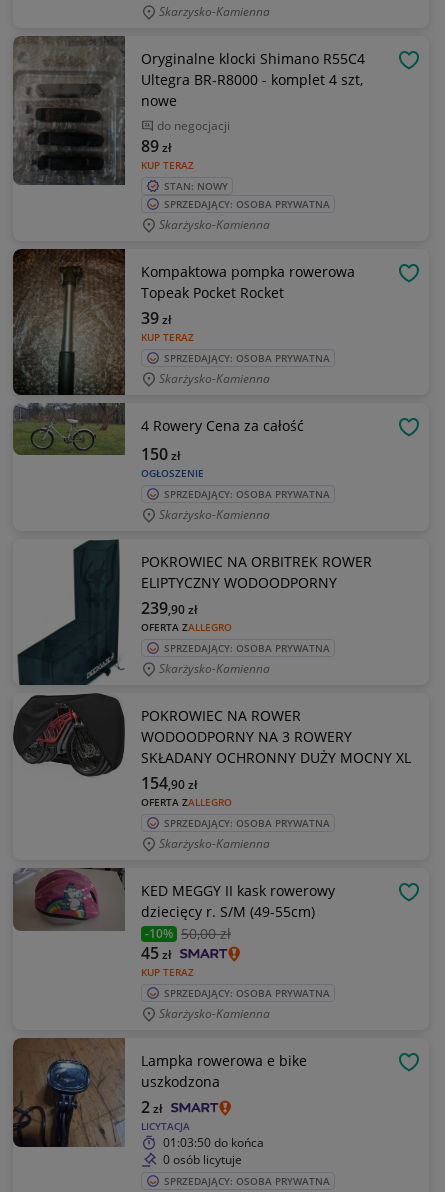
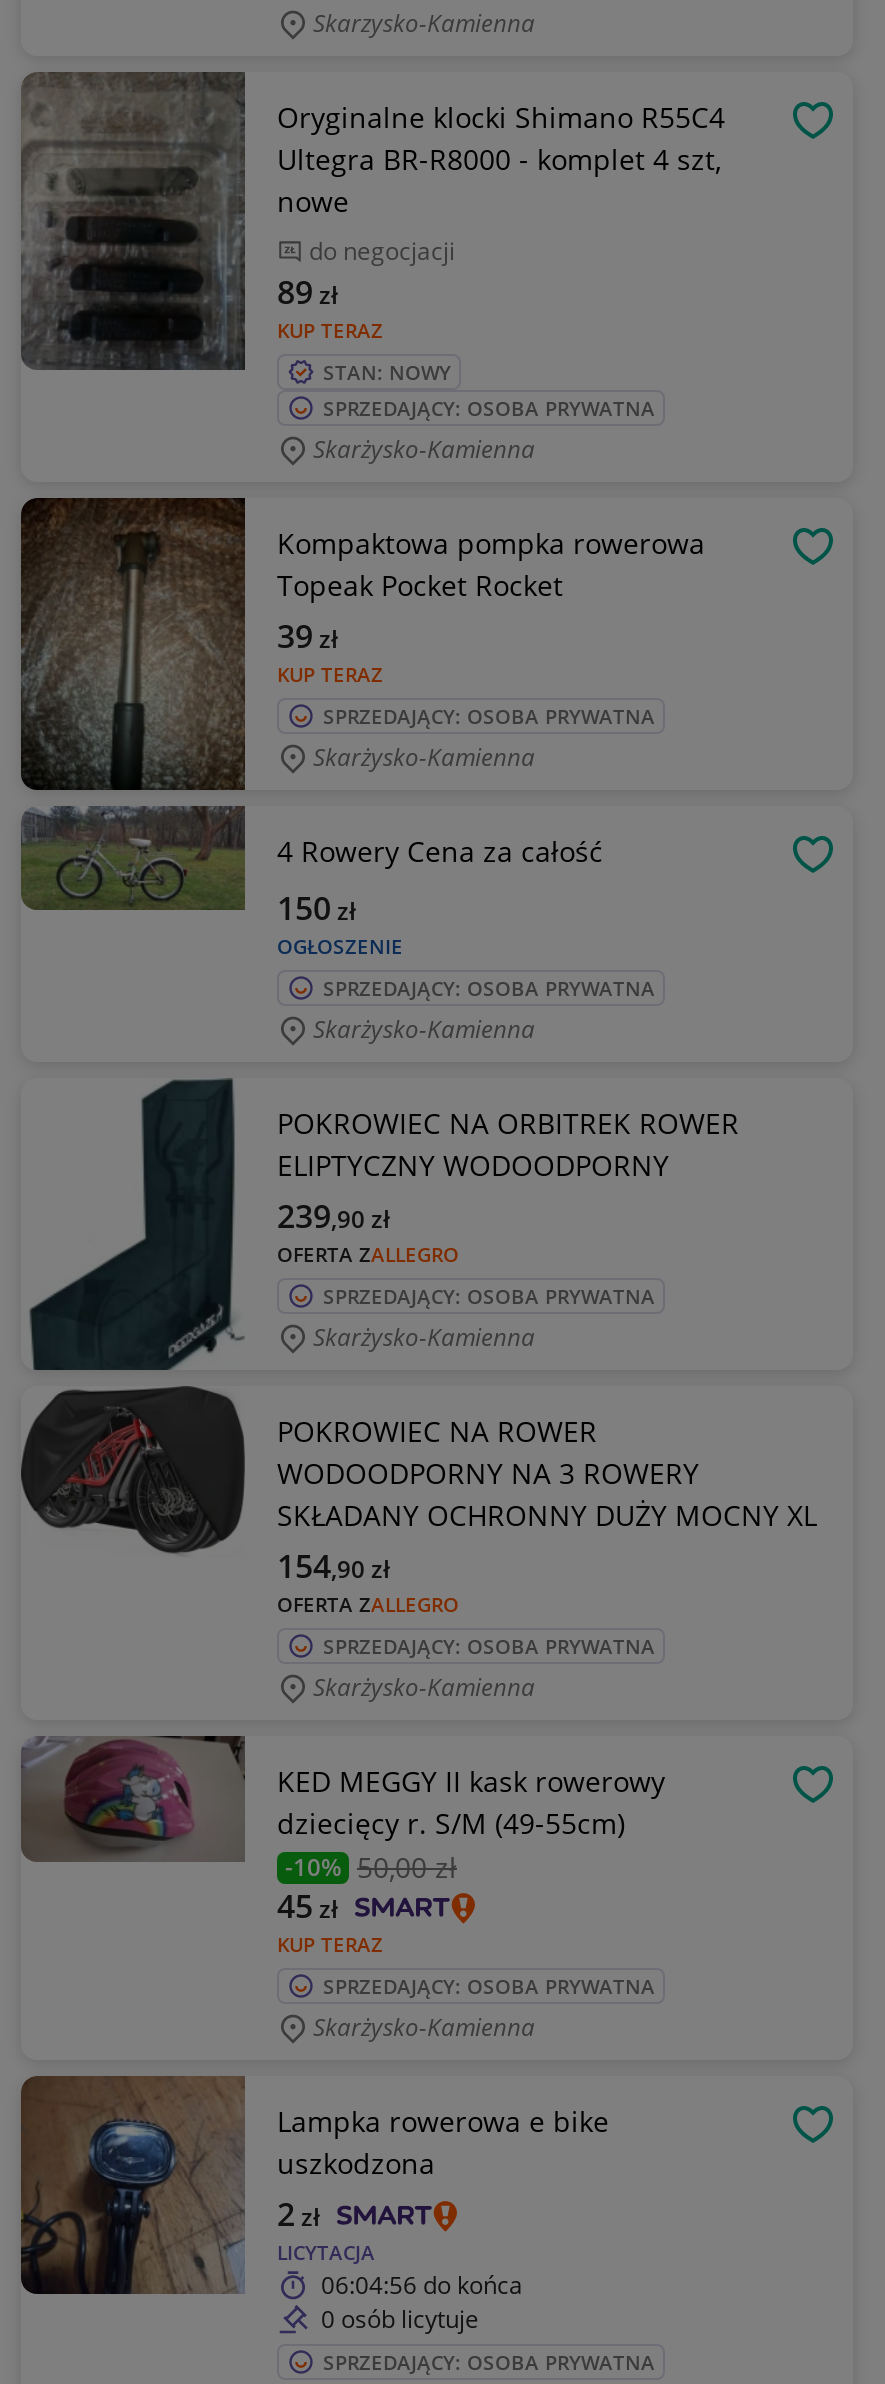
[163,1134,264,1151] 01:03:50 do końca -> [321,2268,523,2302] 06:04:56 do końca

